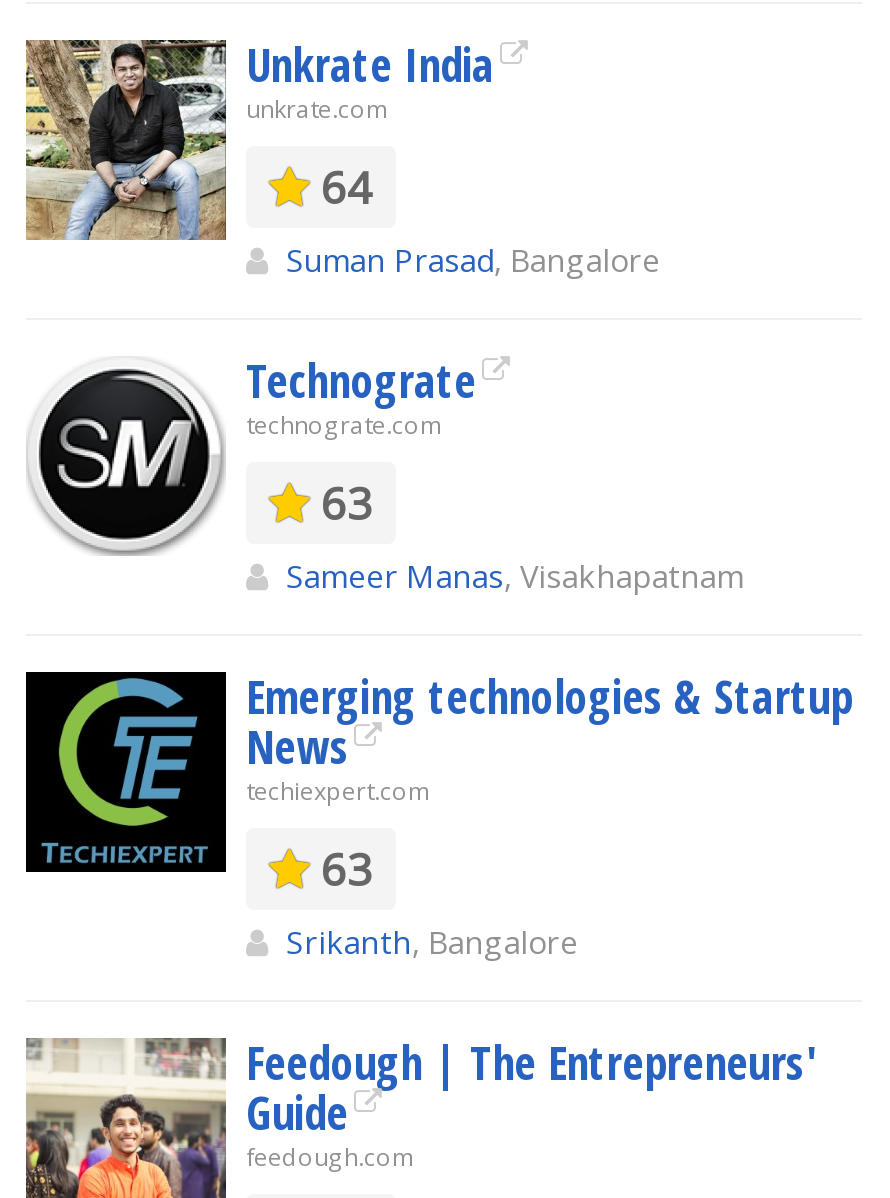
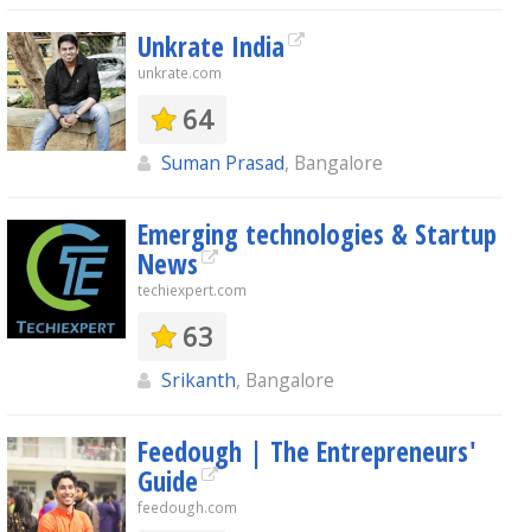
[26,348,744,598] [image] | Technograte | technograte.com | 63 | Sameer Manas, Visakhapatnam -> none

